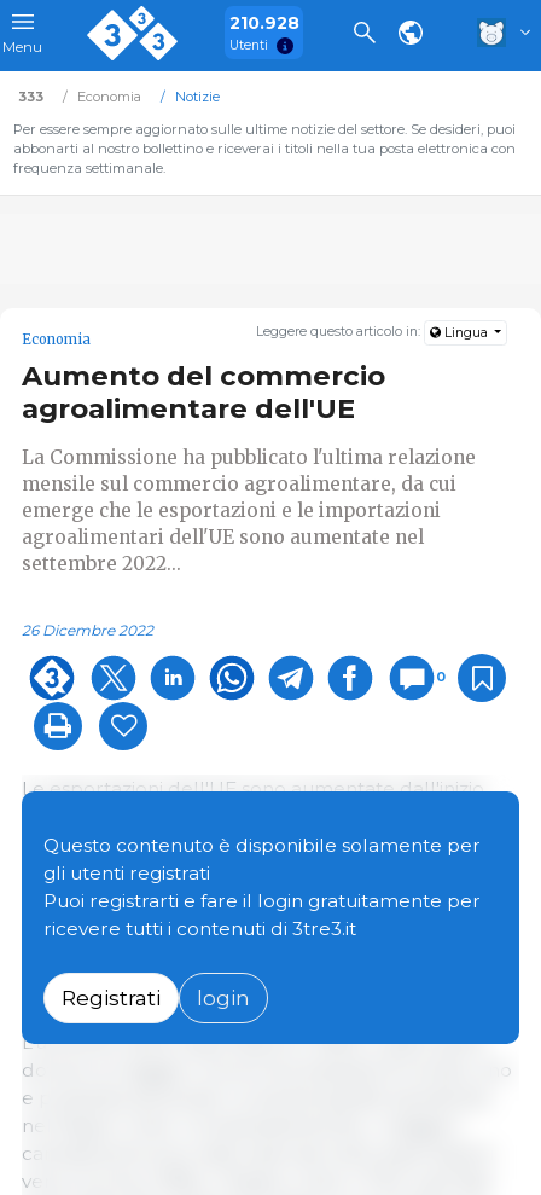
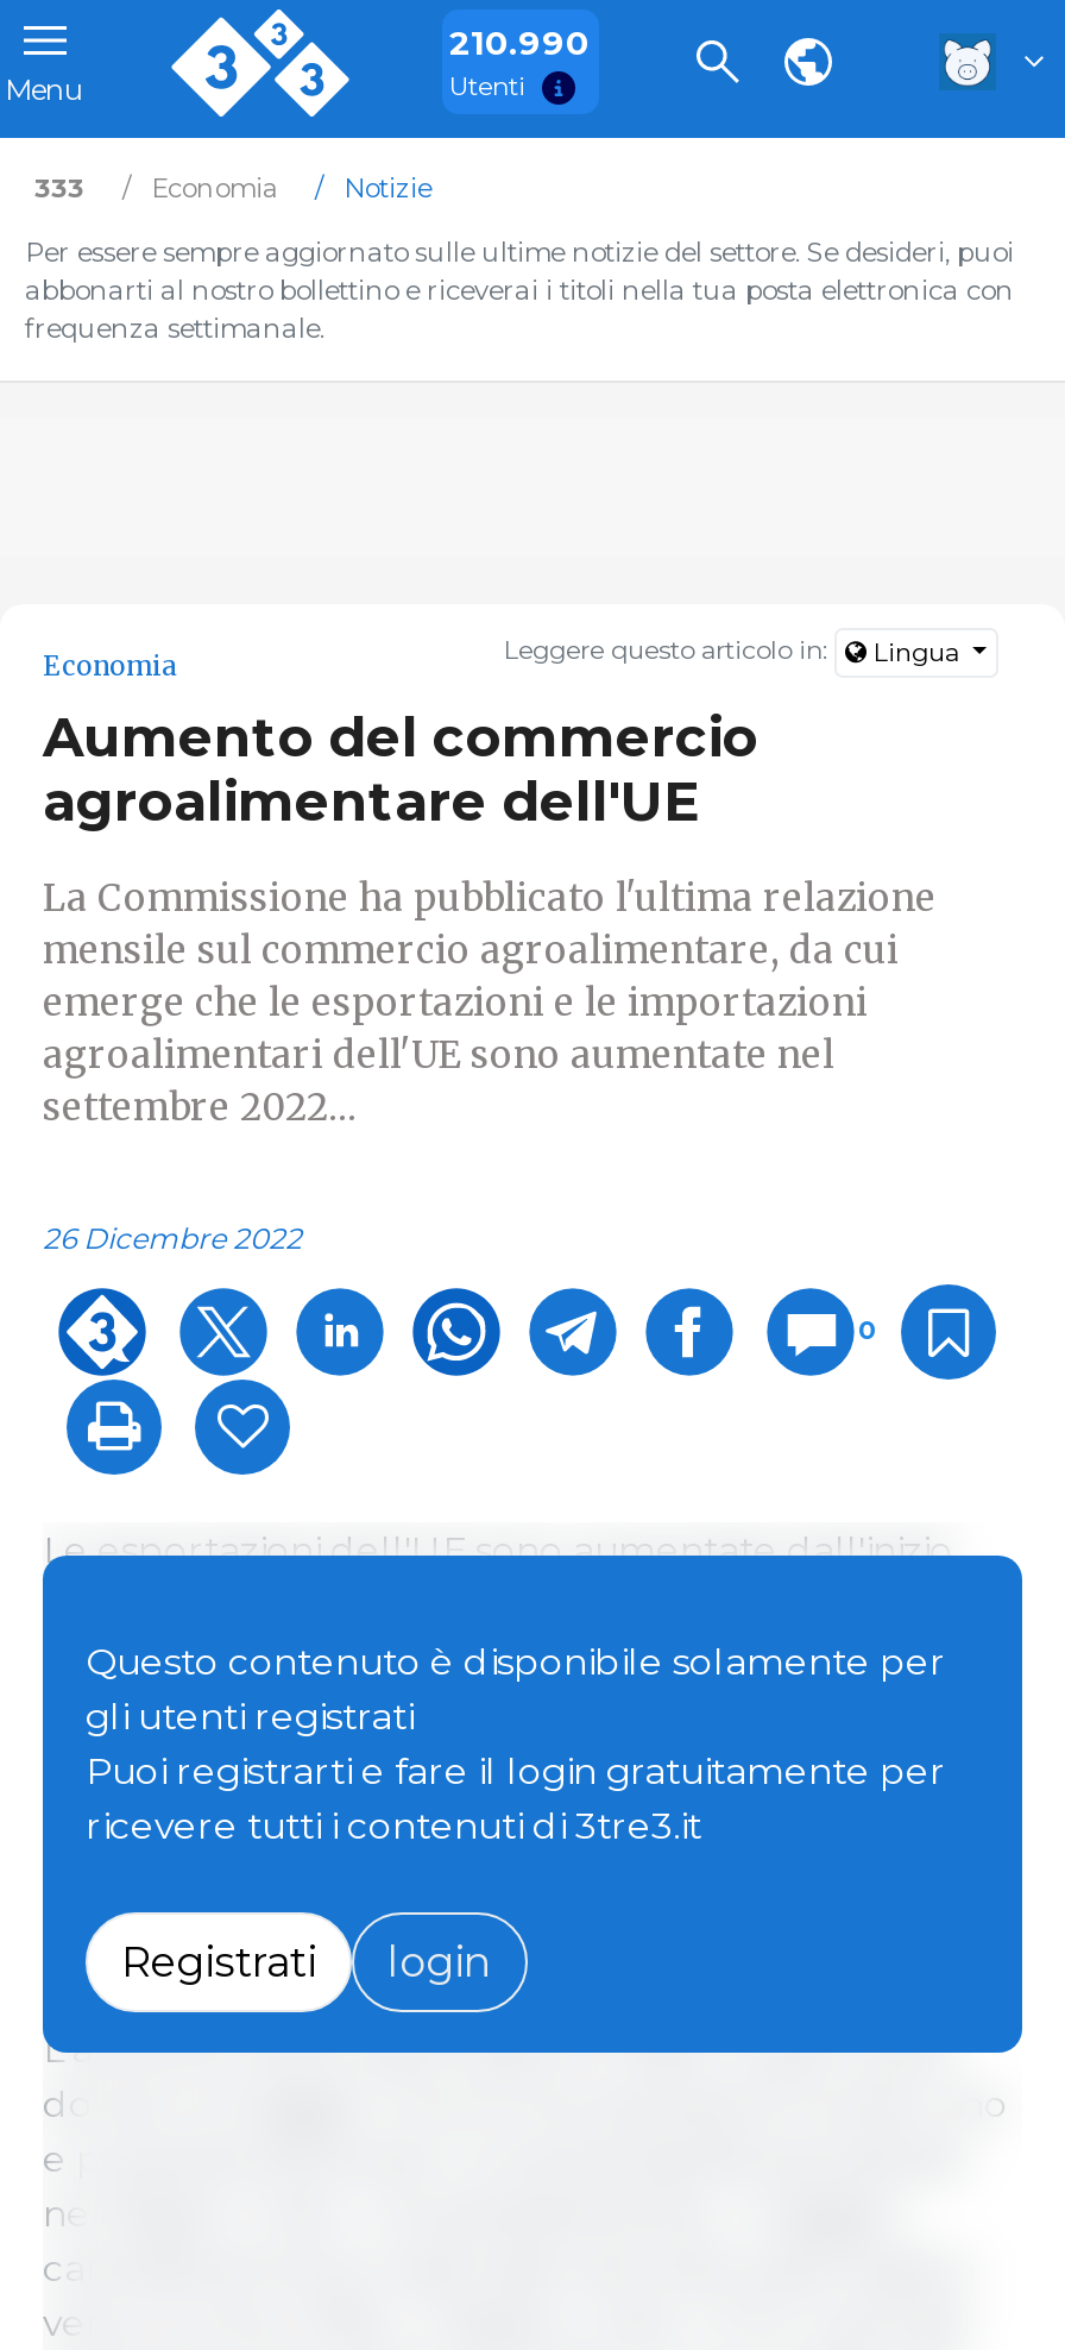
[229,11,299,33] 210.928 -> [449,20,590,63] 210.990

